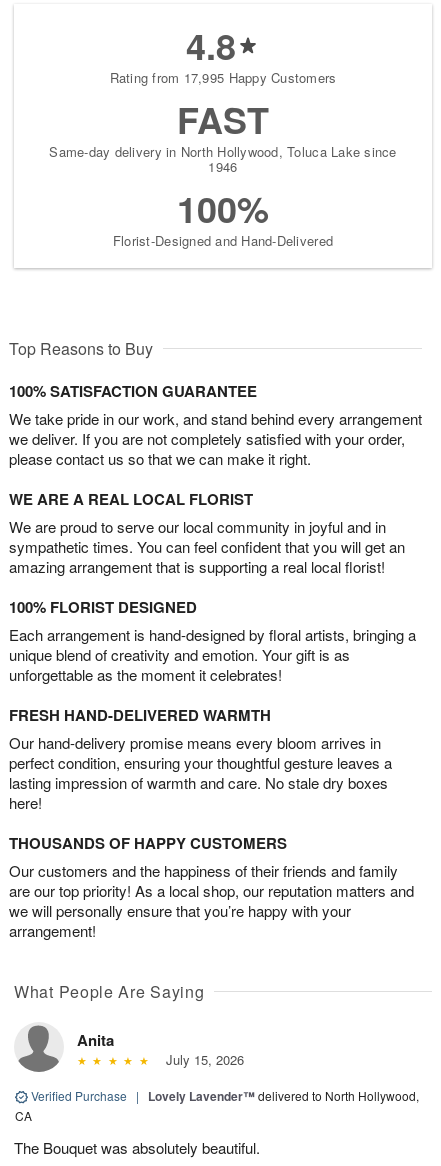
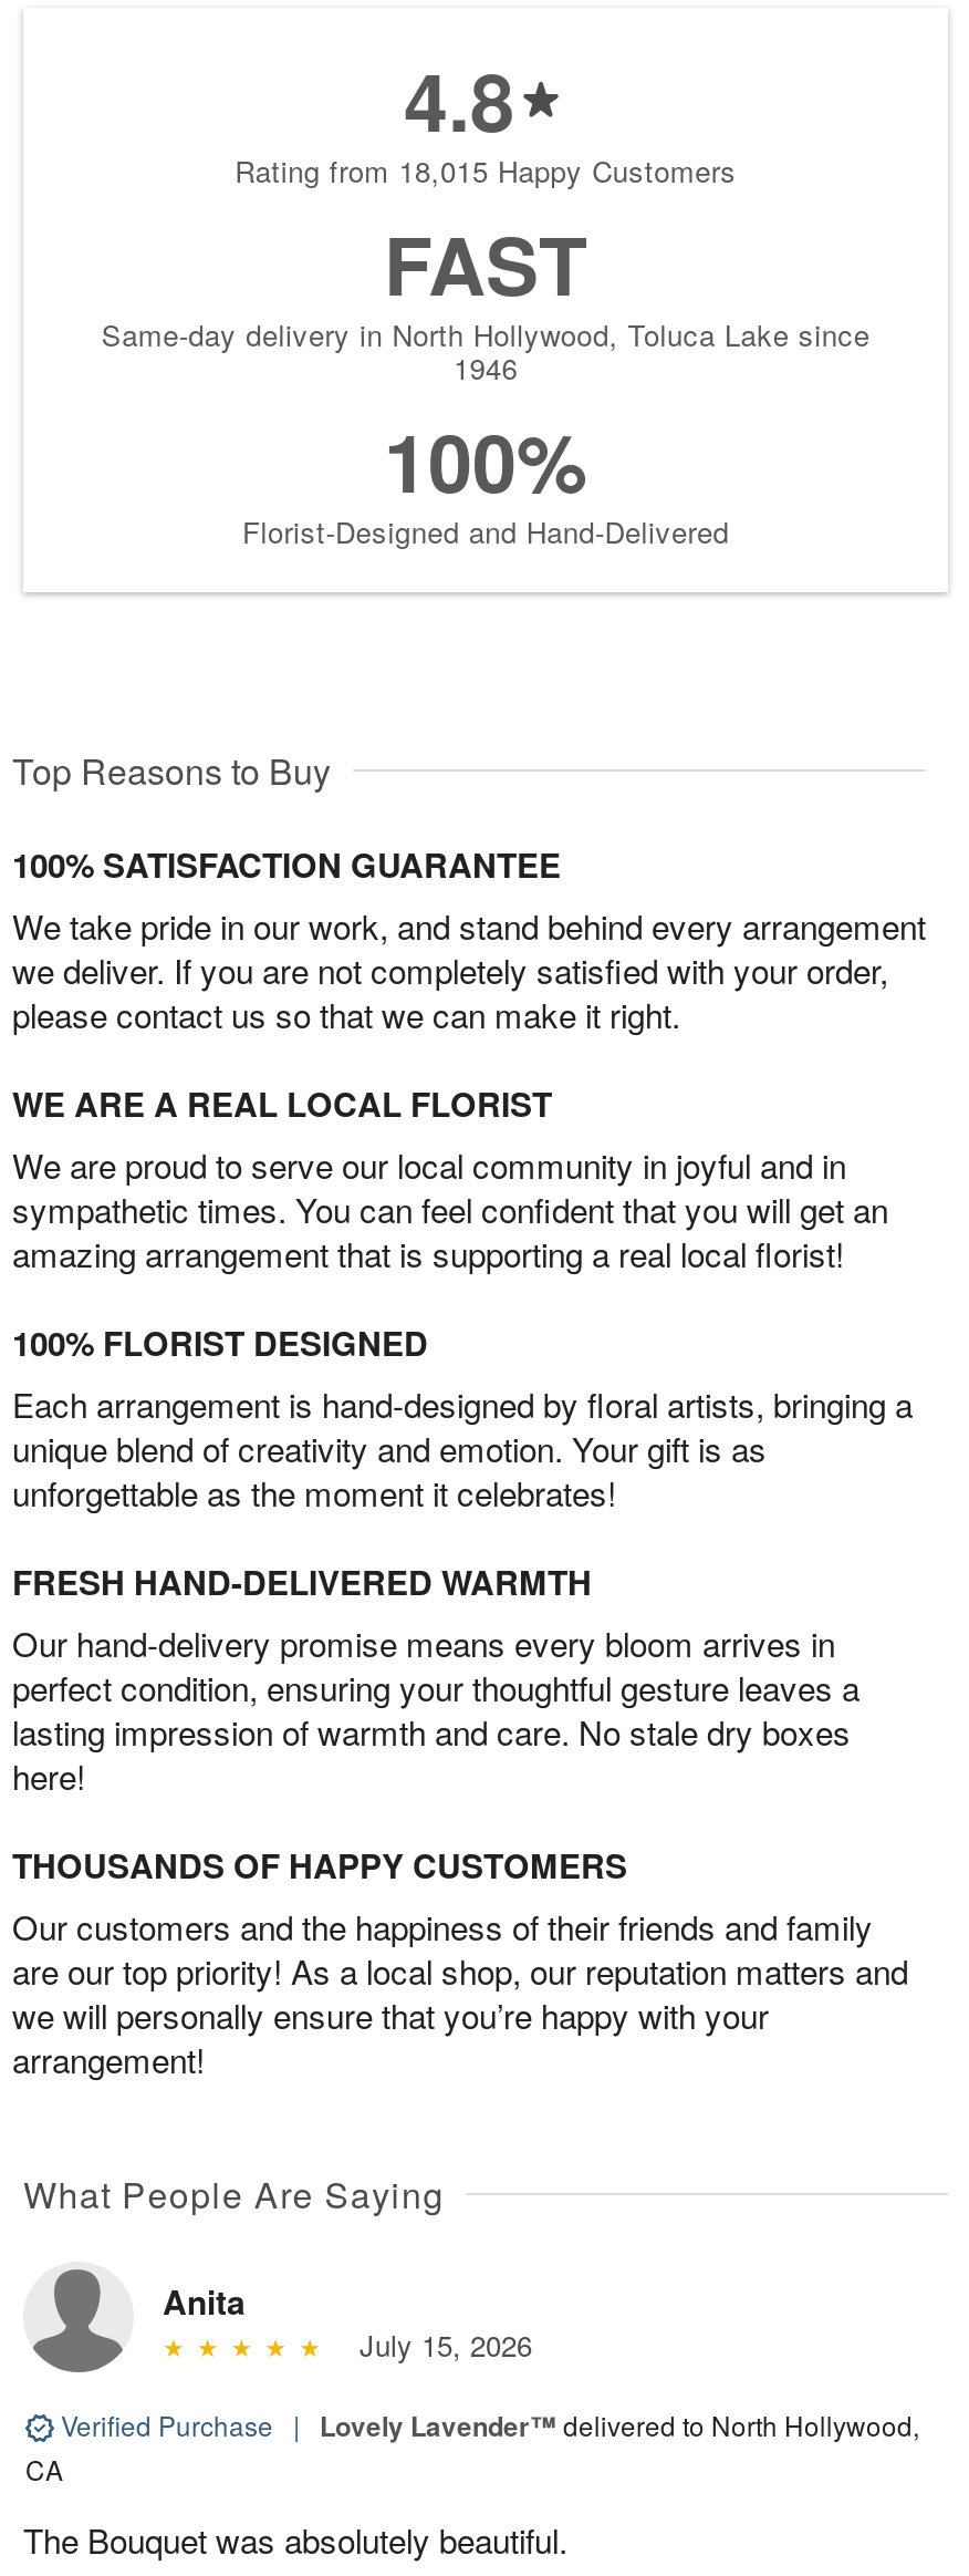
[110,67,336,86] Rating from 17,995 Happy Customers -> [235,148,736,190] Rating from 18,015 Happy Customers

